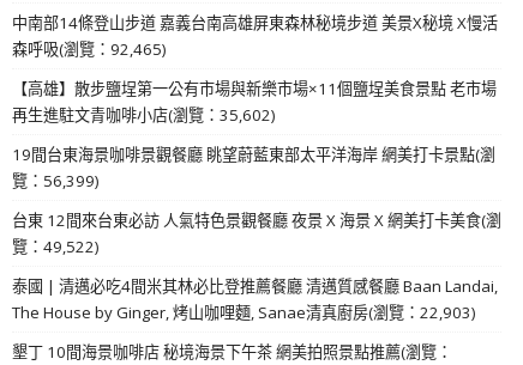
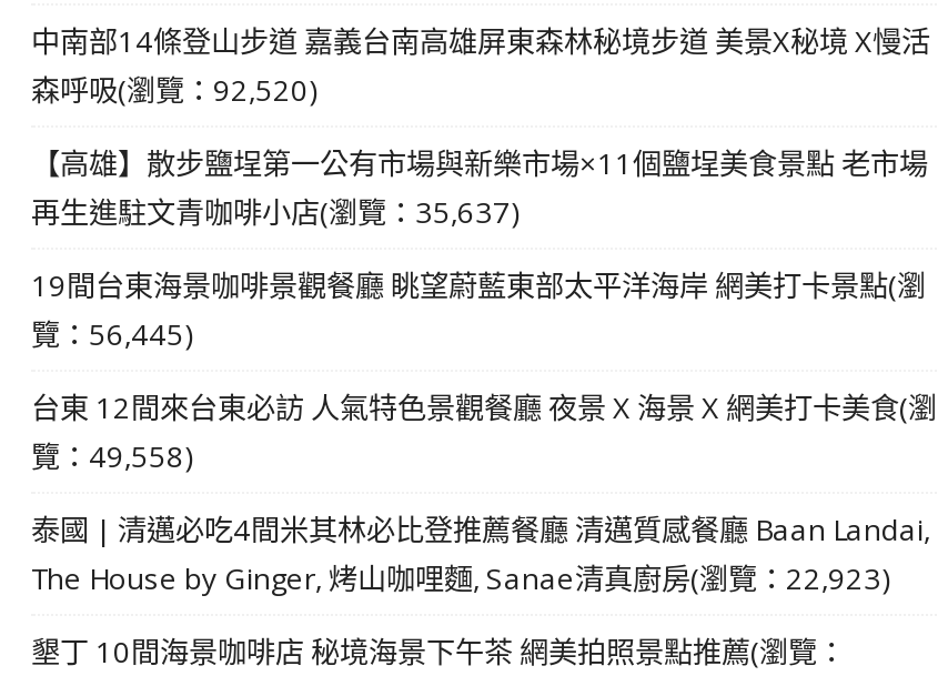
[12,38,166,60] 森呼吸(瀏覽：92,465) -> [31,69,315,109] 森呼吸(瀏覽：92,520)
[12,104,275,125] 再生進駐文青咖啡小店(瀏覽：35,602) -> [31,192,517,232] 再生進駐文青咖啡小店(瀏覽：35,637)
[12,170,98,191] 覽：56,399) -> [31,314,191,354] 覽：56,445)
[12,236,98,257] 覽：49,522) -> [31,436,191,476] 覽：49,558)
[12,301,475,323] The House by Ginger, 烤山咖哩麵, Sanae清真廚房(瀏覽：22,903) -> [31,558,888,598] The House by Ginger, 烤山咖哩麵, Sanae清真廚房(瀏覽：22,923)

